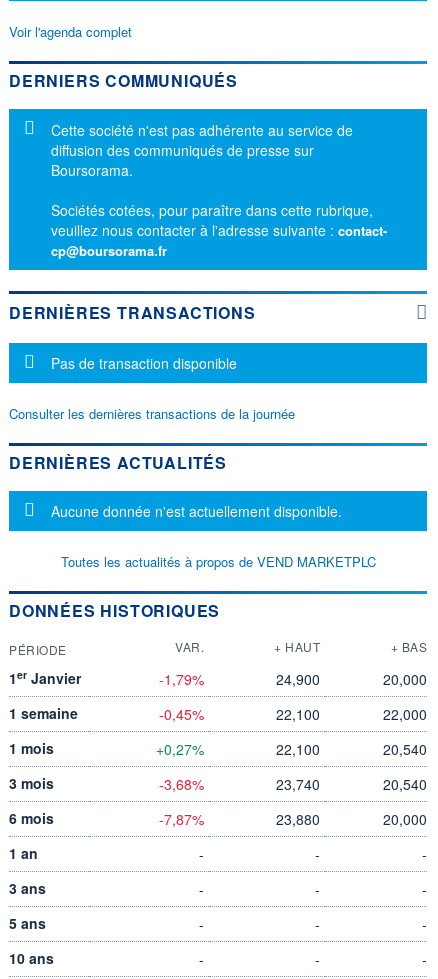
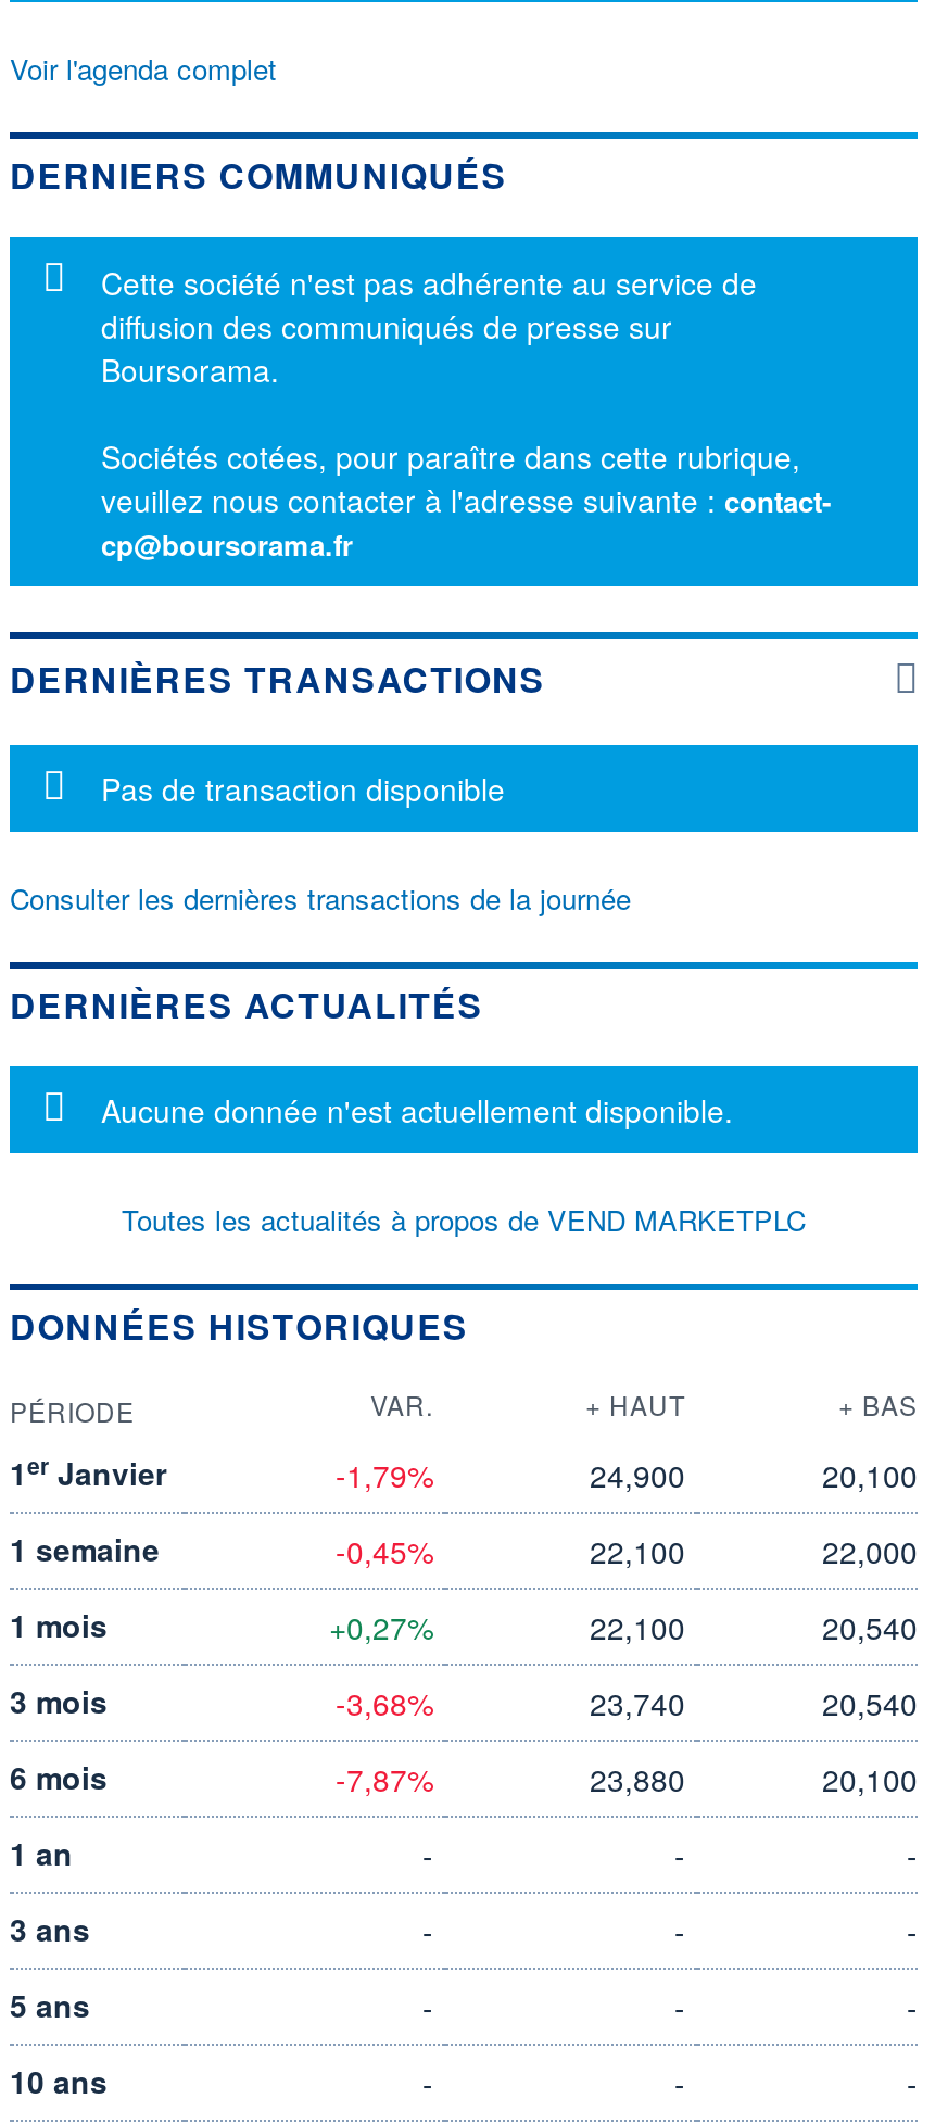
[383,669,427,689] 20,000 -> [822,1453,918,1496] 20,100
[383,809,427,829] 20,000 -> [822,1757,918,1800] 20,100

